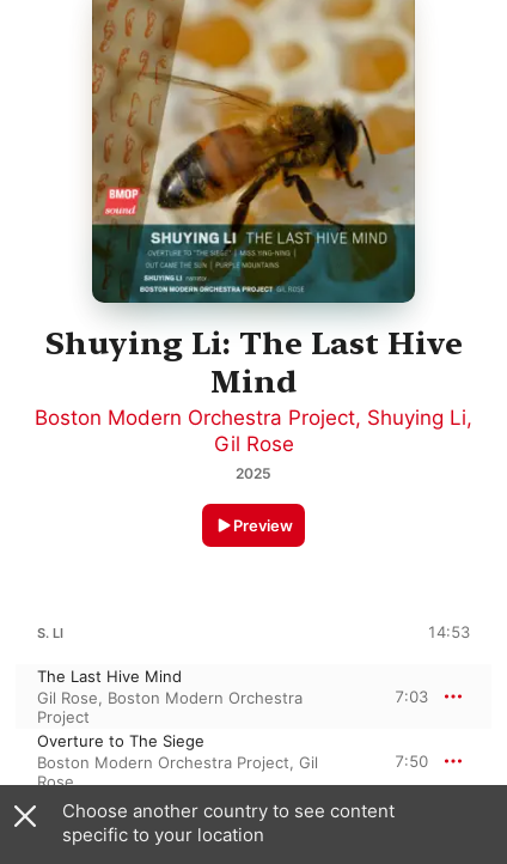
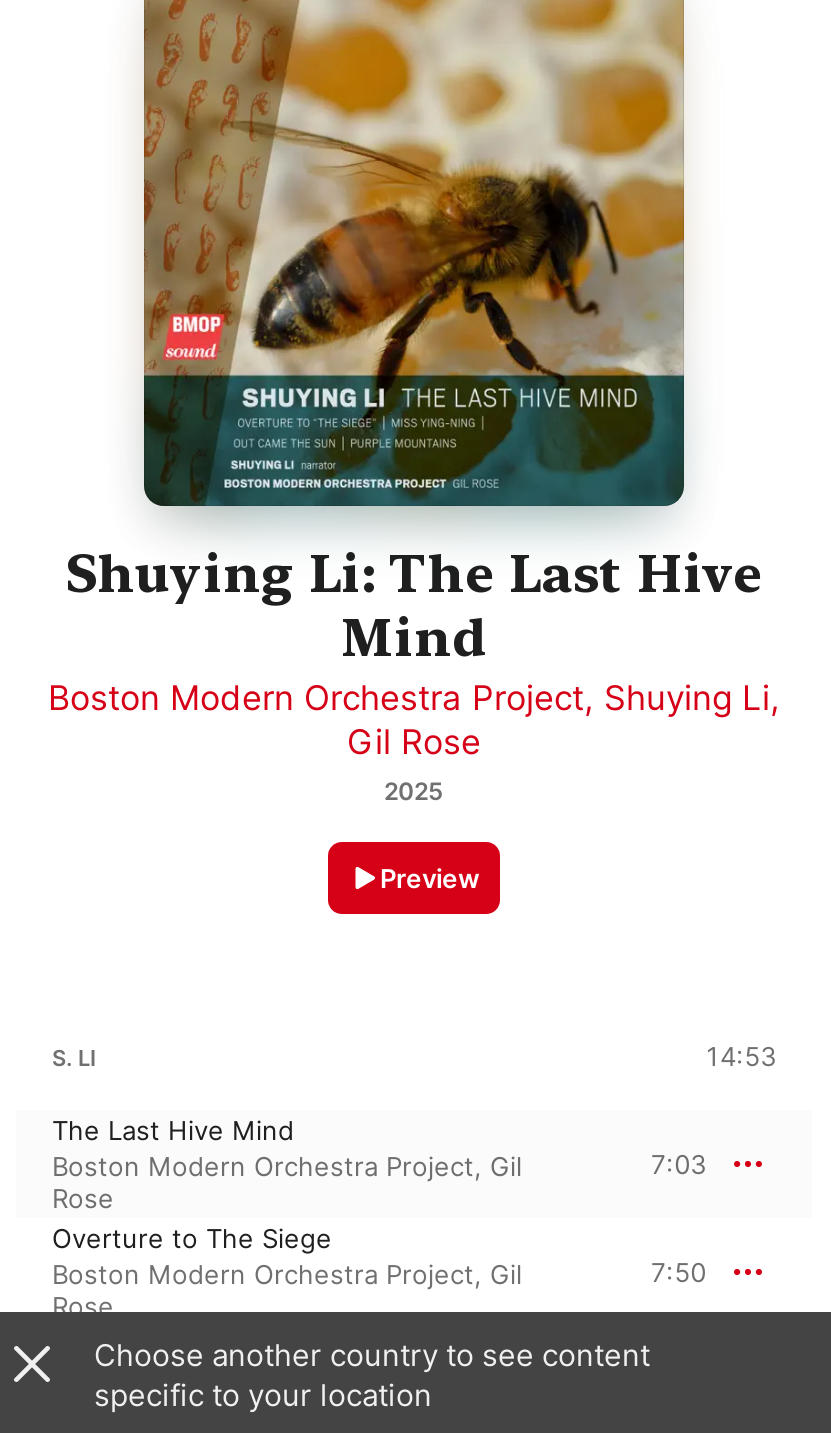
[37,689,303,727] Gil Rose, Boston Modern Orchestra | Project -> [52,1151,522,1215] Boston Modern Orchestra Project, Gil | Rose

